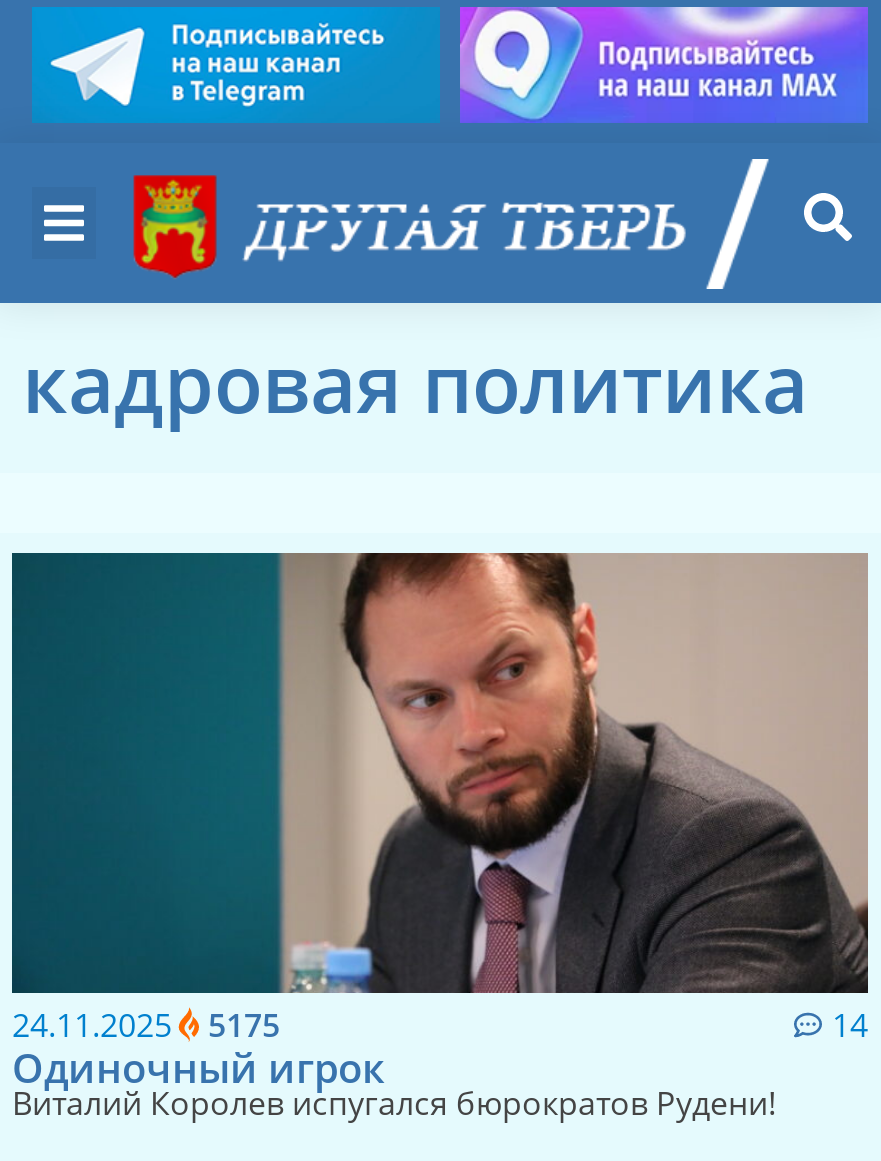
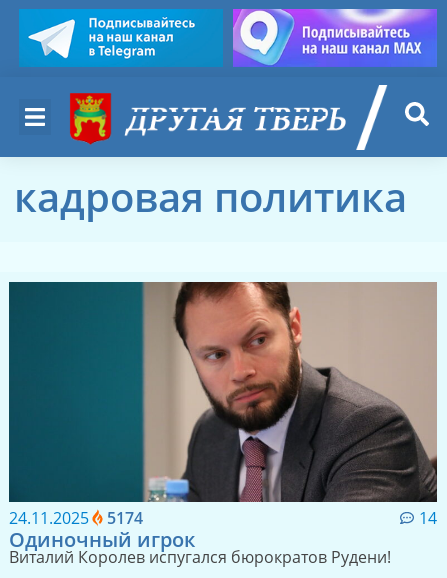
[12,1004,280,1048] 24.11.2025 5175 -> [9,507,143,529] 24.11.2025 5174

